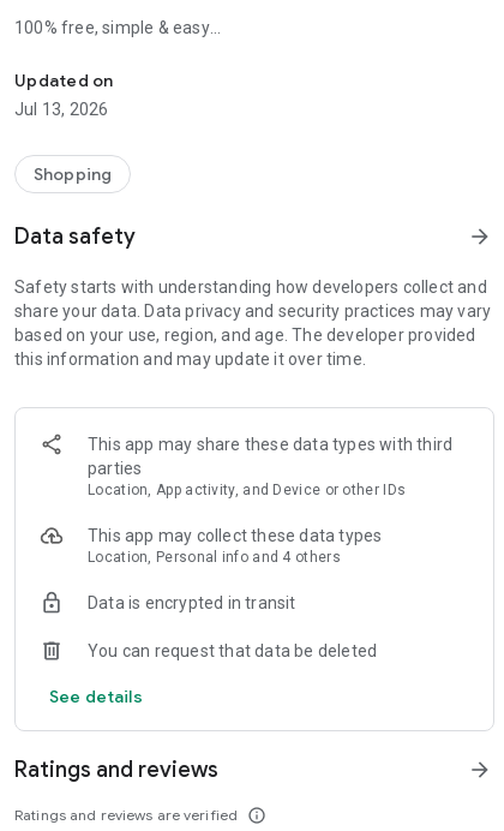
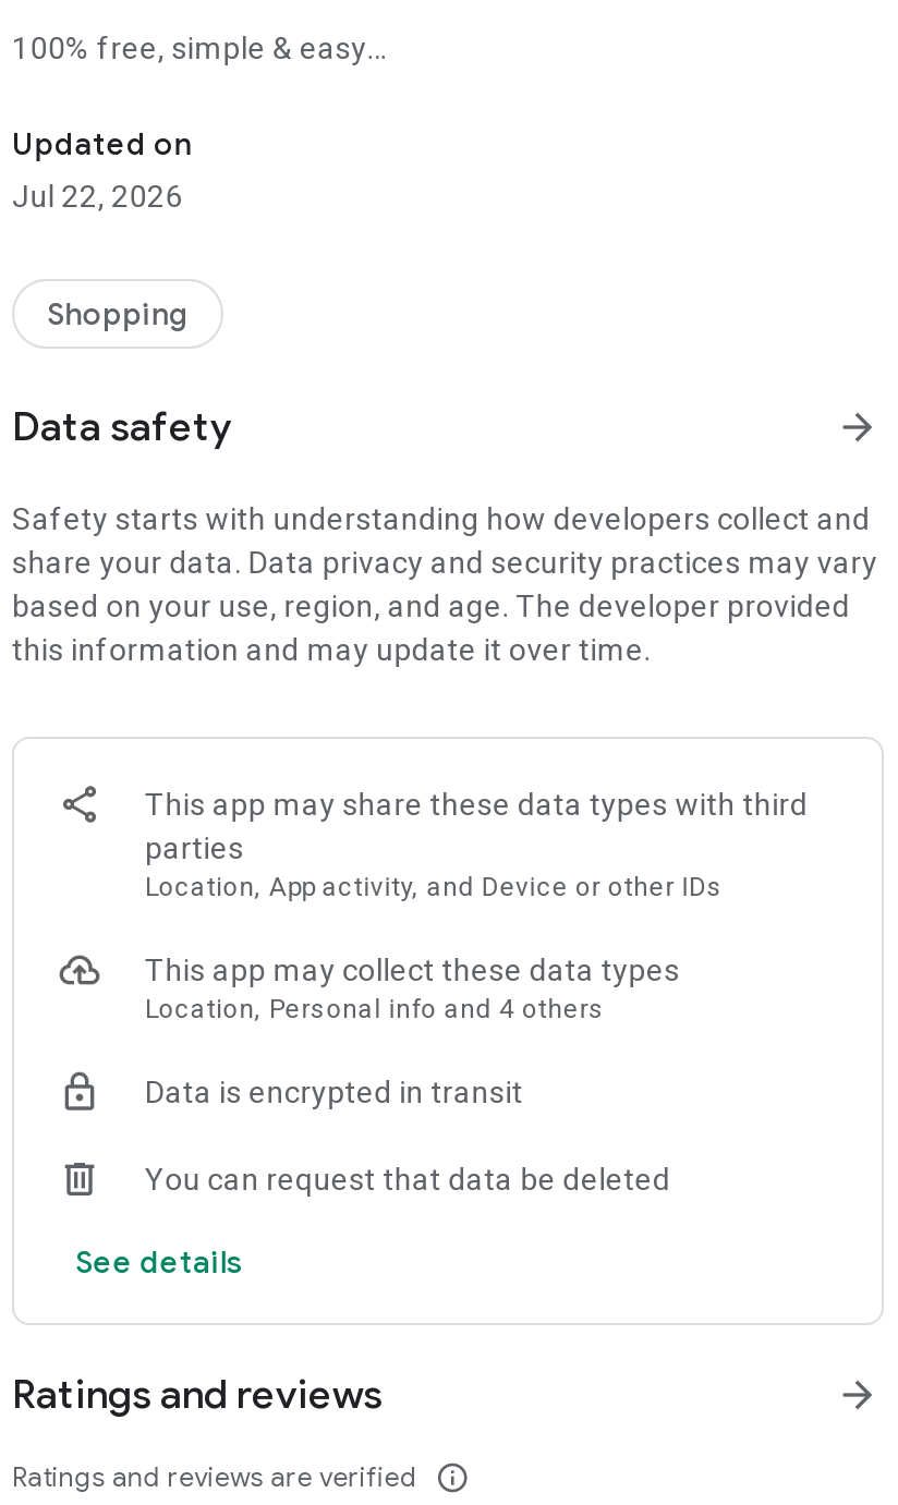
[14,100,108,119] Jul 13, 2026 -> [12,179,183,214] Jul 22, 2026

